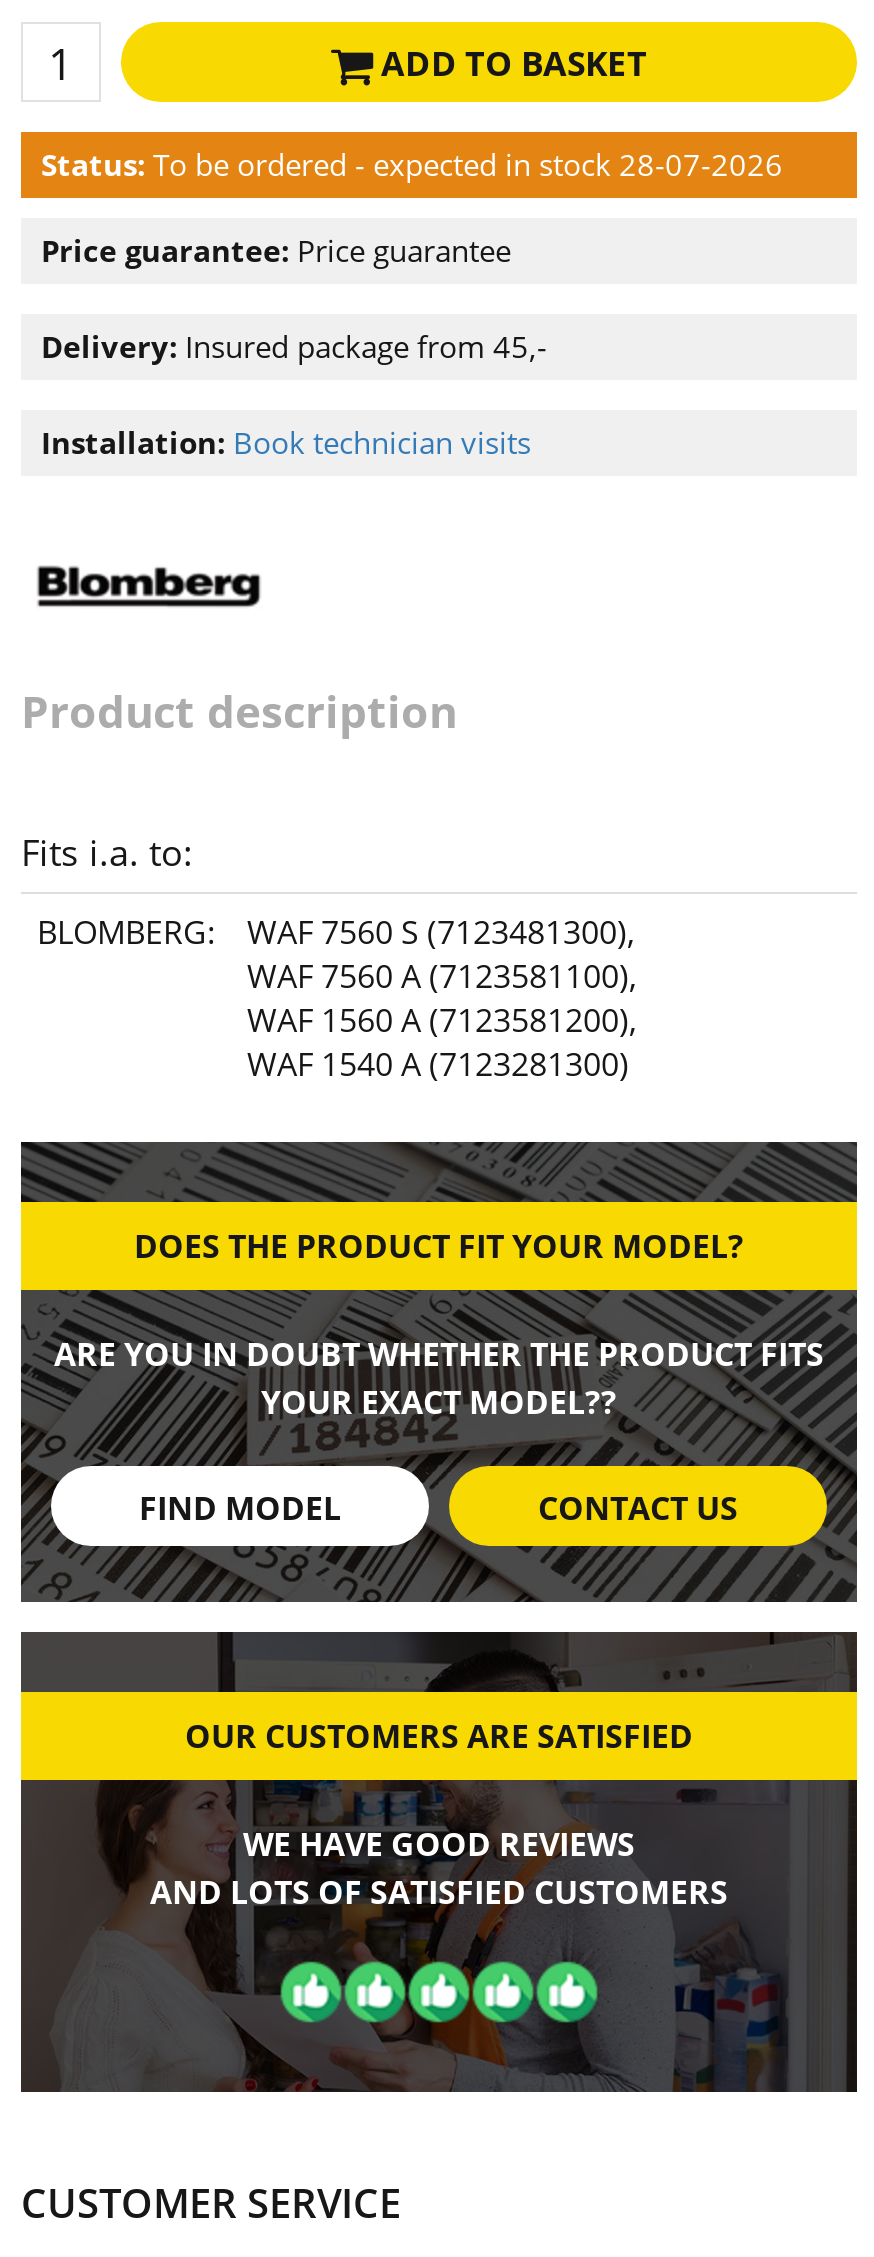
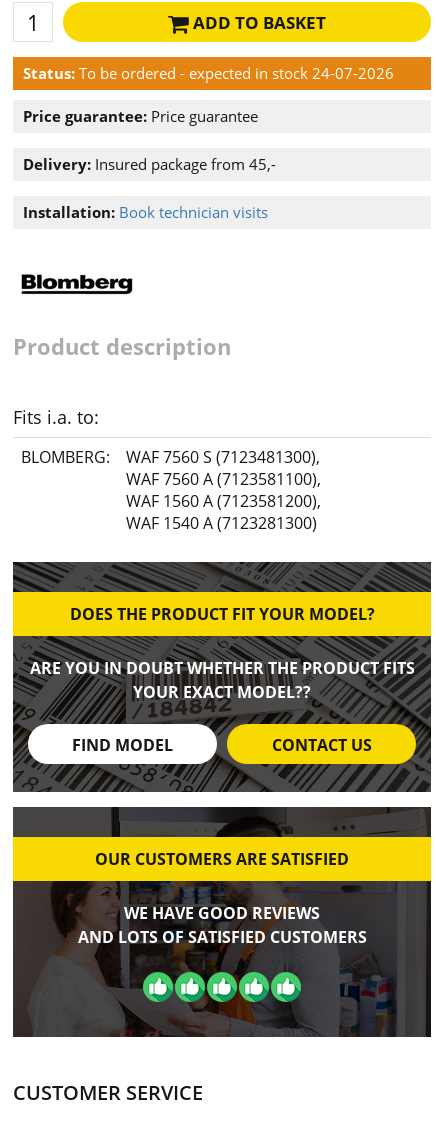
[41,145,783,185] Status: To be ordered - expected in stock 28-07-2026 -> [23,63,394,83] Status: To be ordered - expected in stock 24-07-2026

